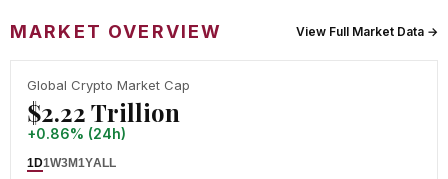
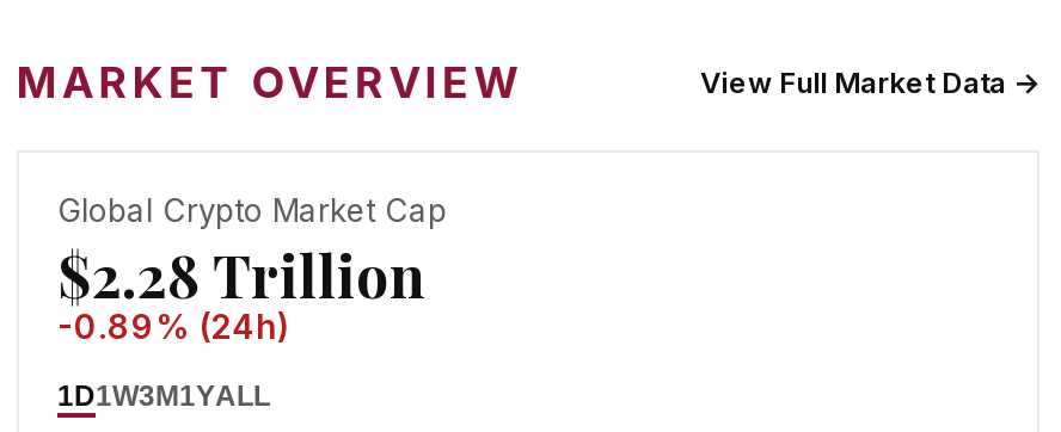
[27,96,180,128] $2.22 Trillion -> [57,237,425,313] $2.28 Trillion
[27,125,126,142] +0.86% (24h) -> [57,306,289,346] -0.89% (24h)

